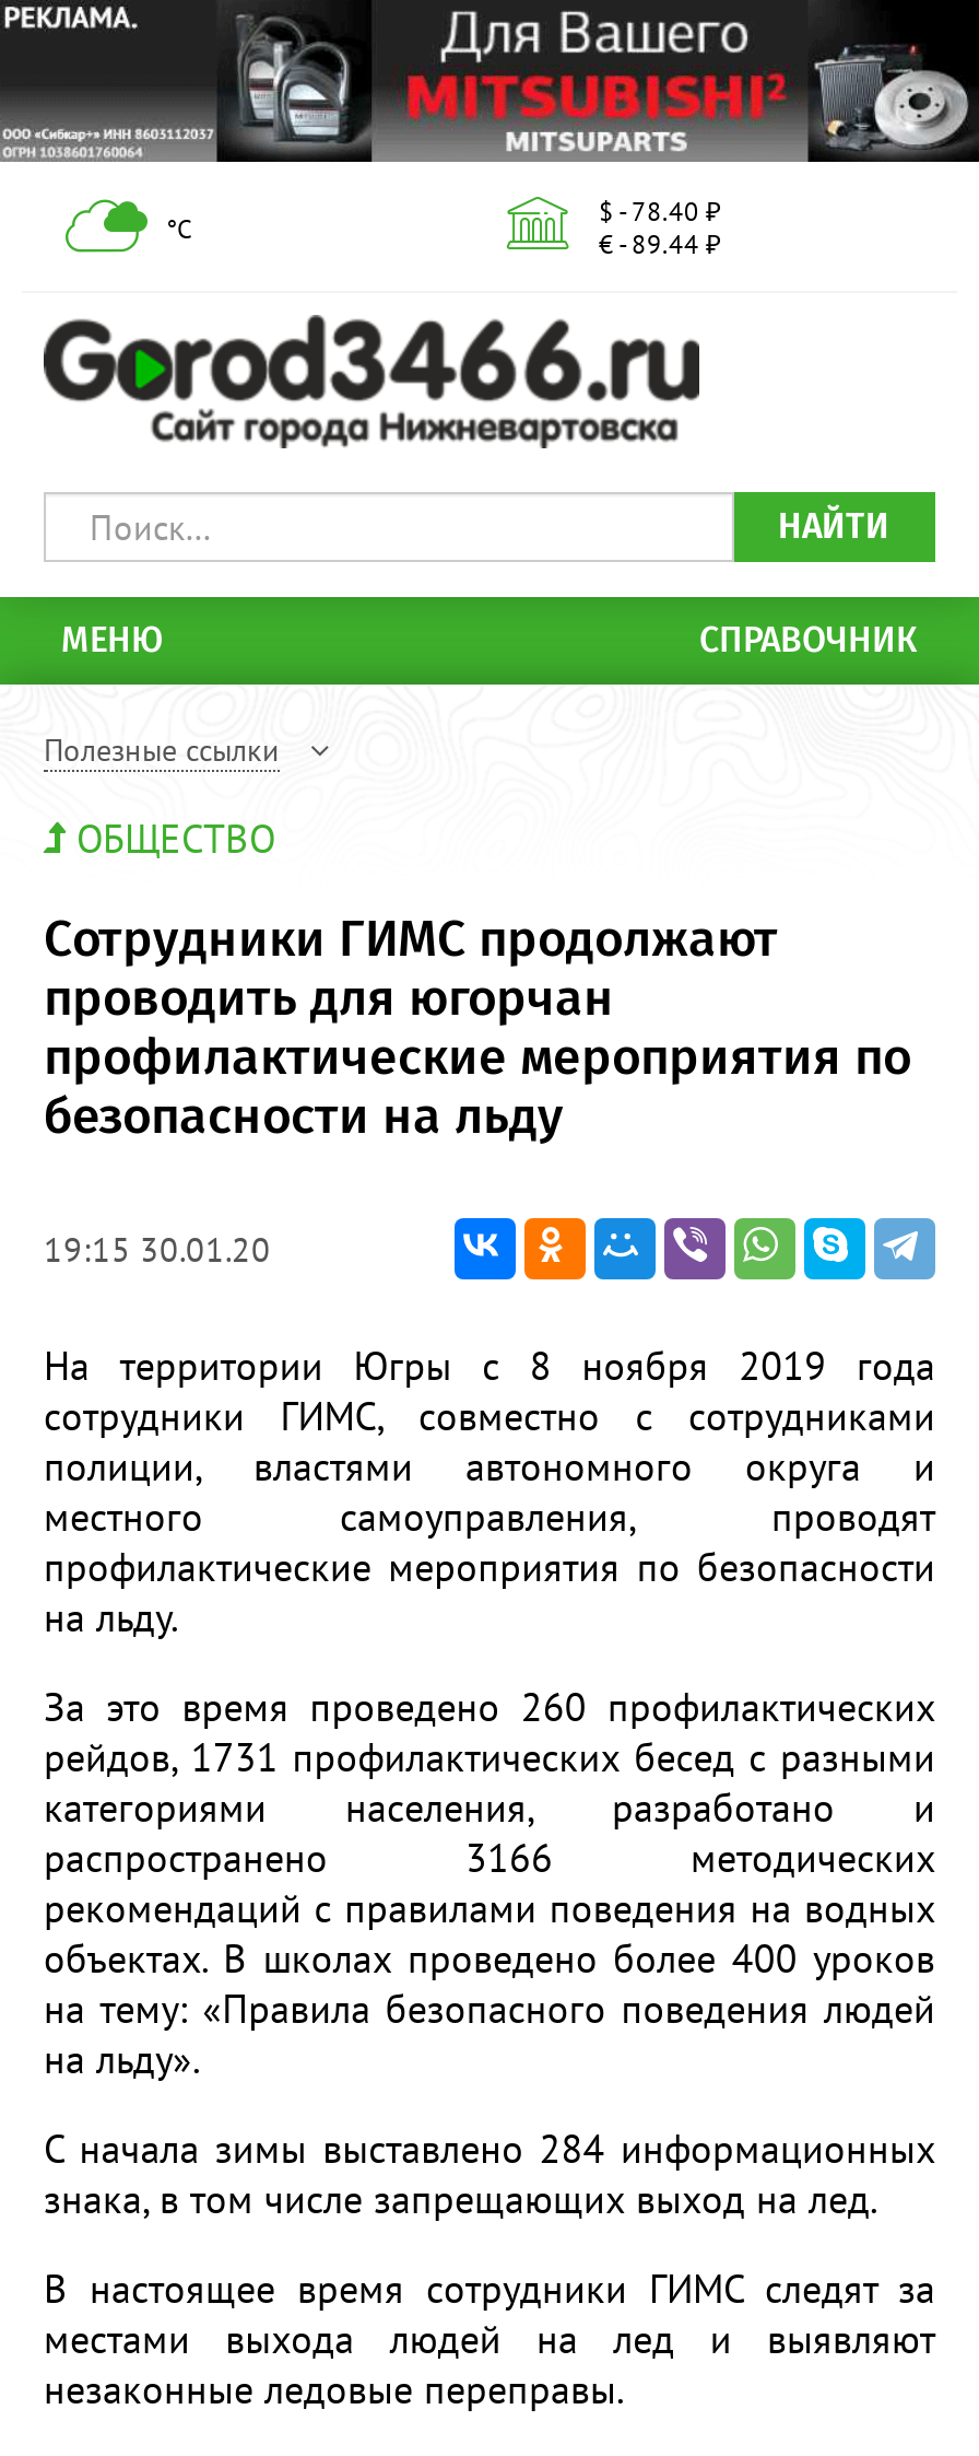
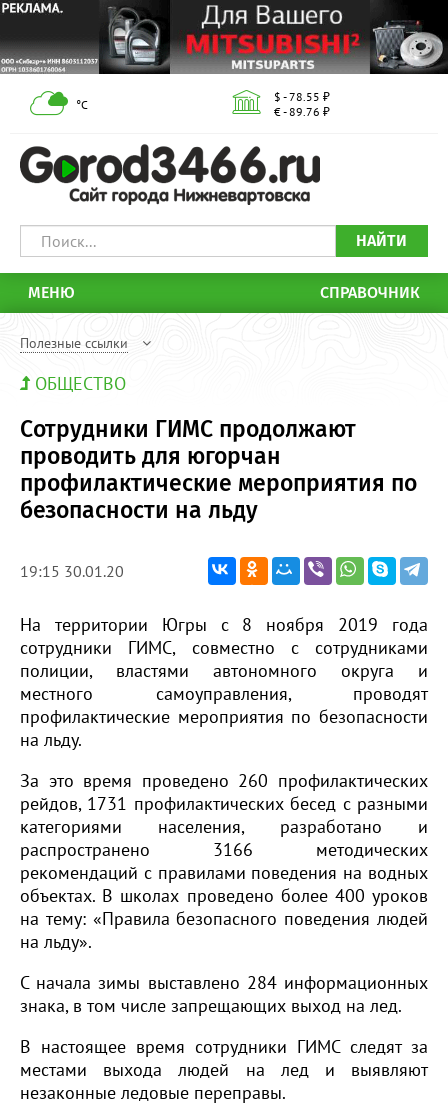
[599,194,721,227] $ - 78.40 ₽ -> [274,89,330,104] $ - 78.55 ₽
[599,227,721,260] € - 89.44 ₽ -> [274,104,330,119] € - 89.76 ₽

